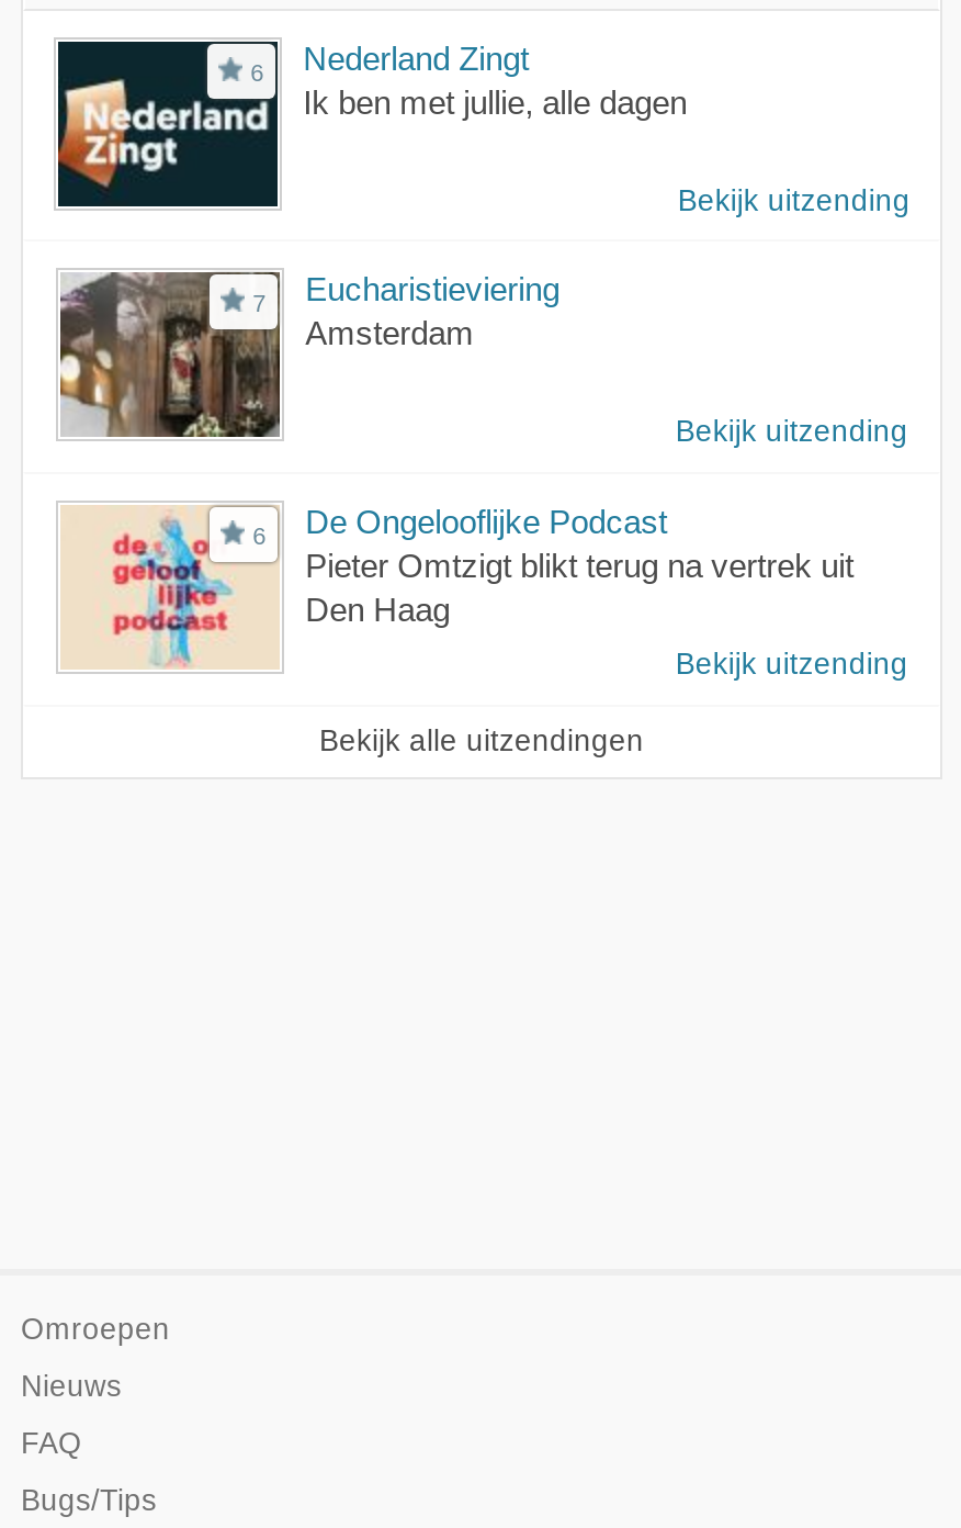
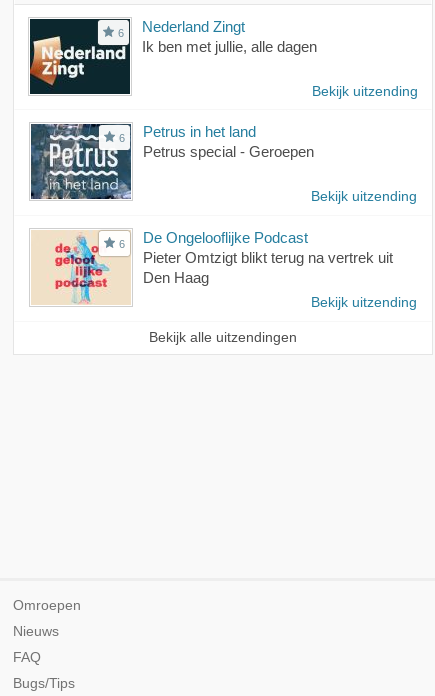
[58,270,560,439] [image] | 7 | Eucharistieviering | Amsterdam -> [30,123,314,200] [image] | 6 | Petrus in het land | Petrus special - Geroepen

